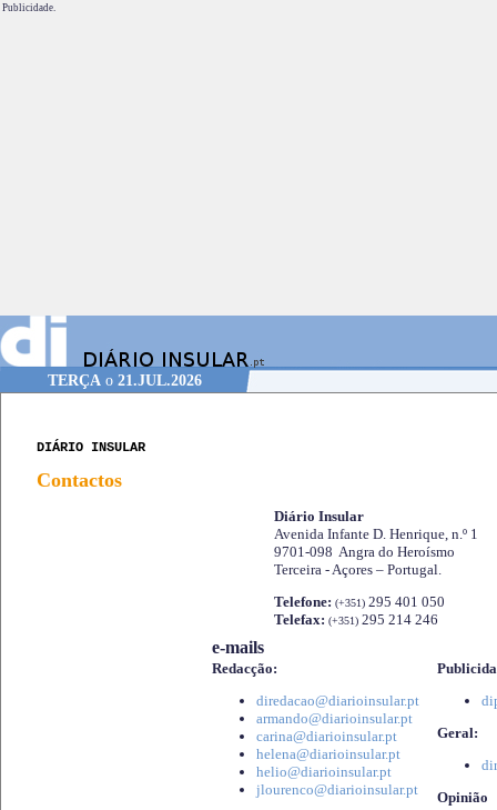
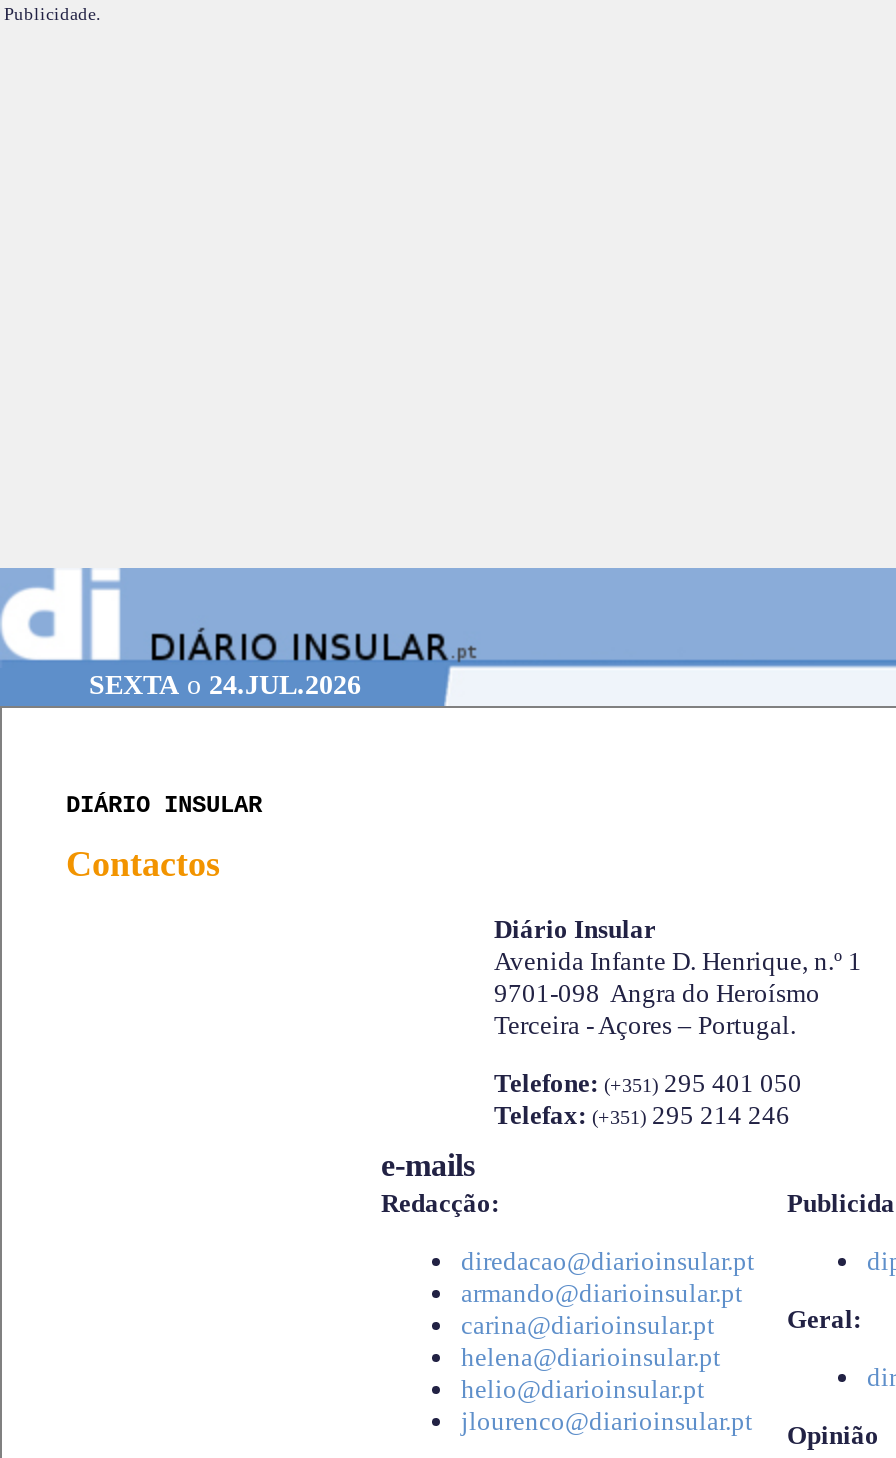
[48,372,202,389] TERÇA o 21.JUL.2026 -> [89,670,361,700] SEXTA o 24.JUL.2026

